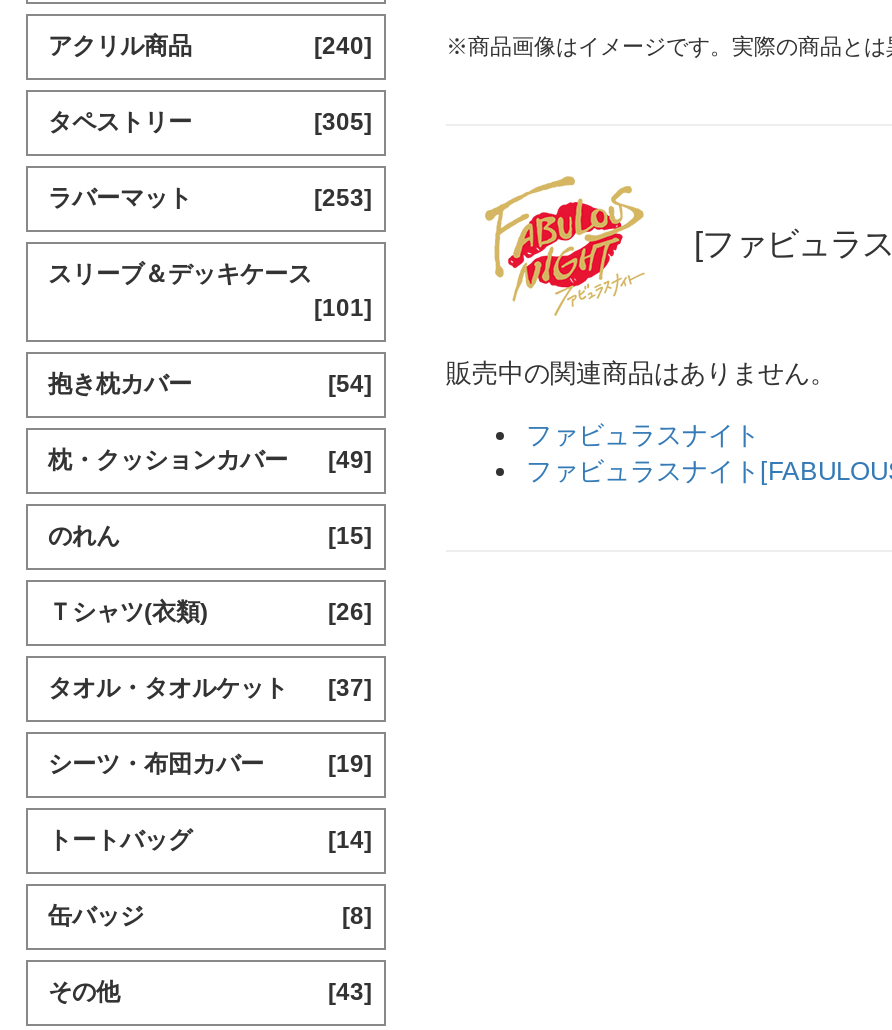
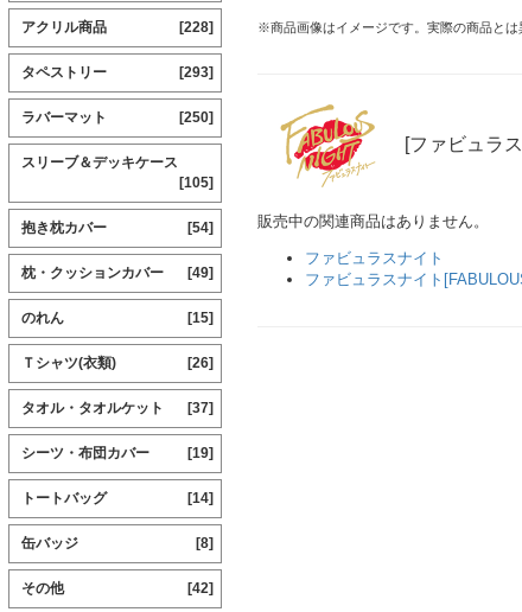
[290,32,372,60] [240] -> [165,19,214,36] [228]
[314,108,372,136] [305] -> [179,64,214,81] [293]
[314,184,372,212] [253] -> [179,109,214,126] [250]
[314,294,372,322] [101] -> [179,174,214,191] [105]
[304,978,372,1006] [43] -> [173,580,214,597] [42]

